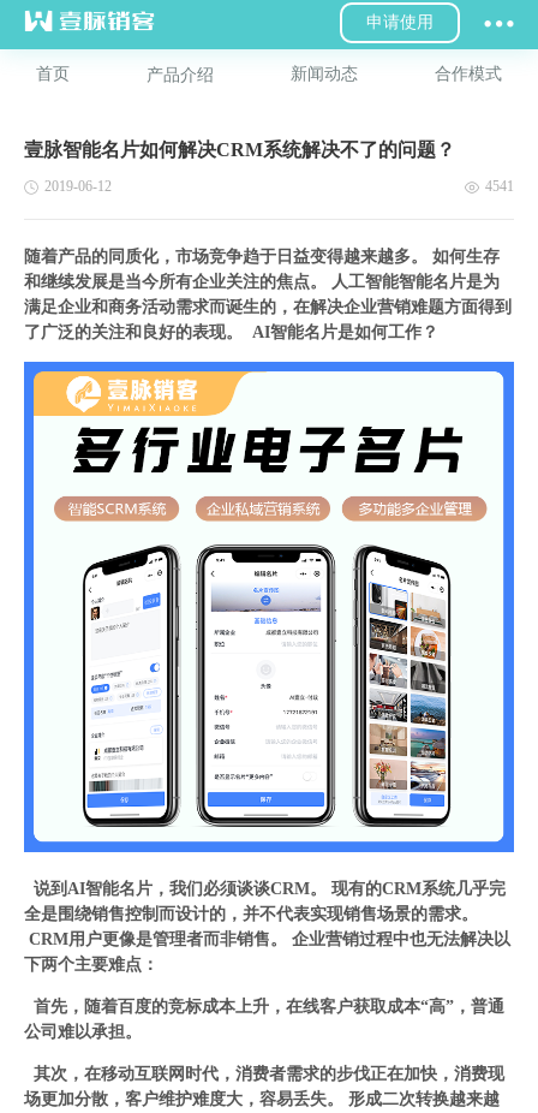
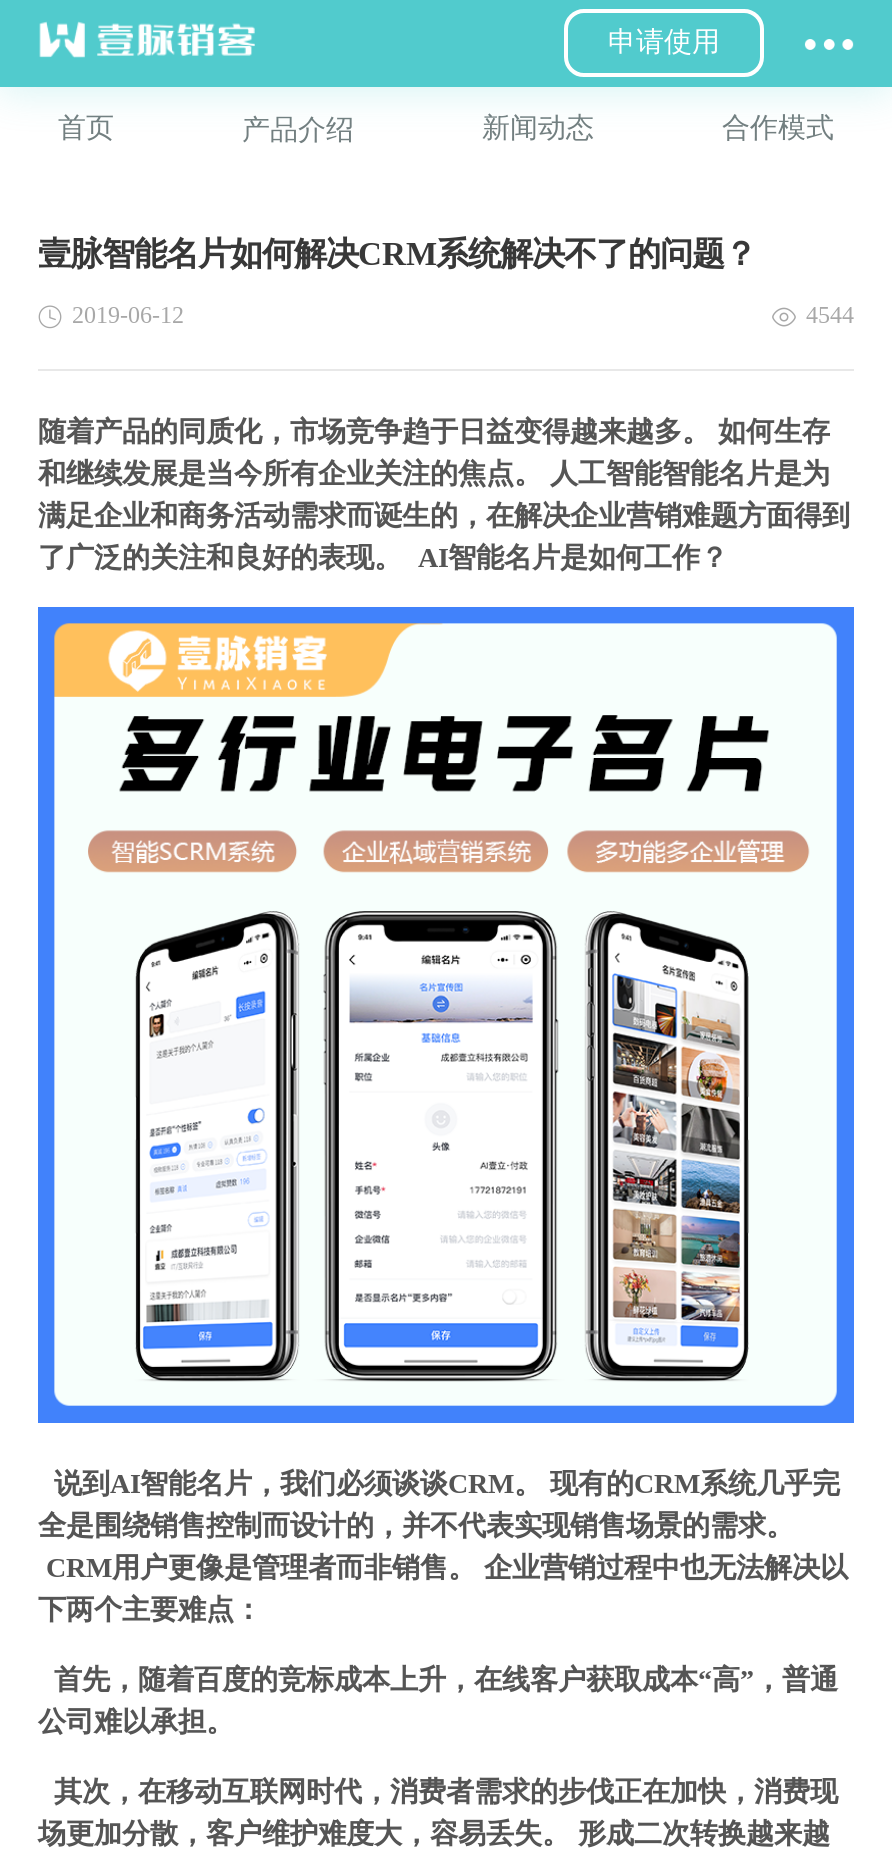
[485,178,514,195] 4541 -> [806,301,854,329] 4544

